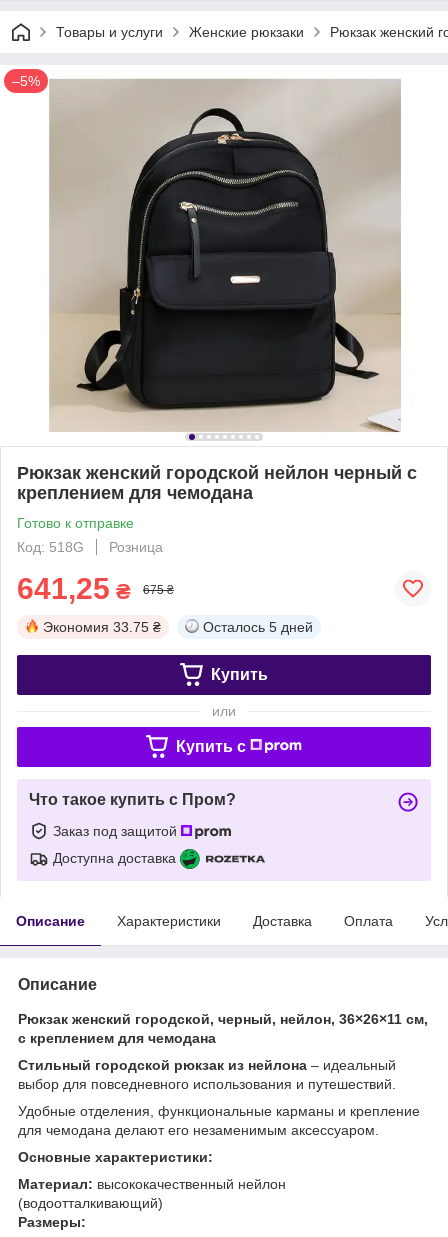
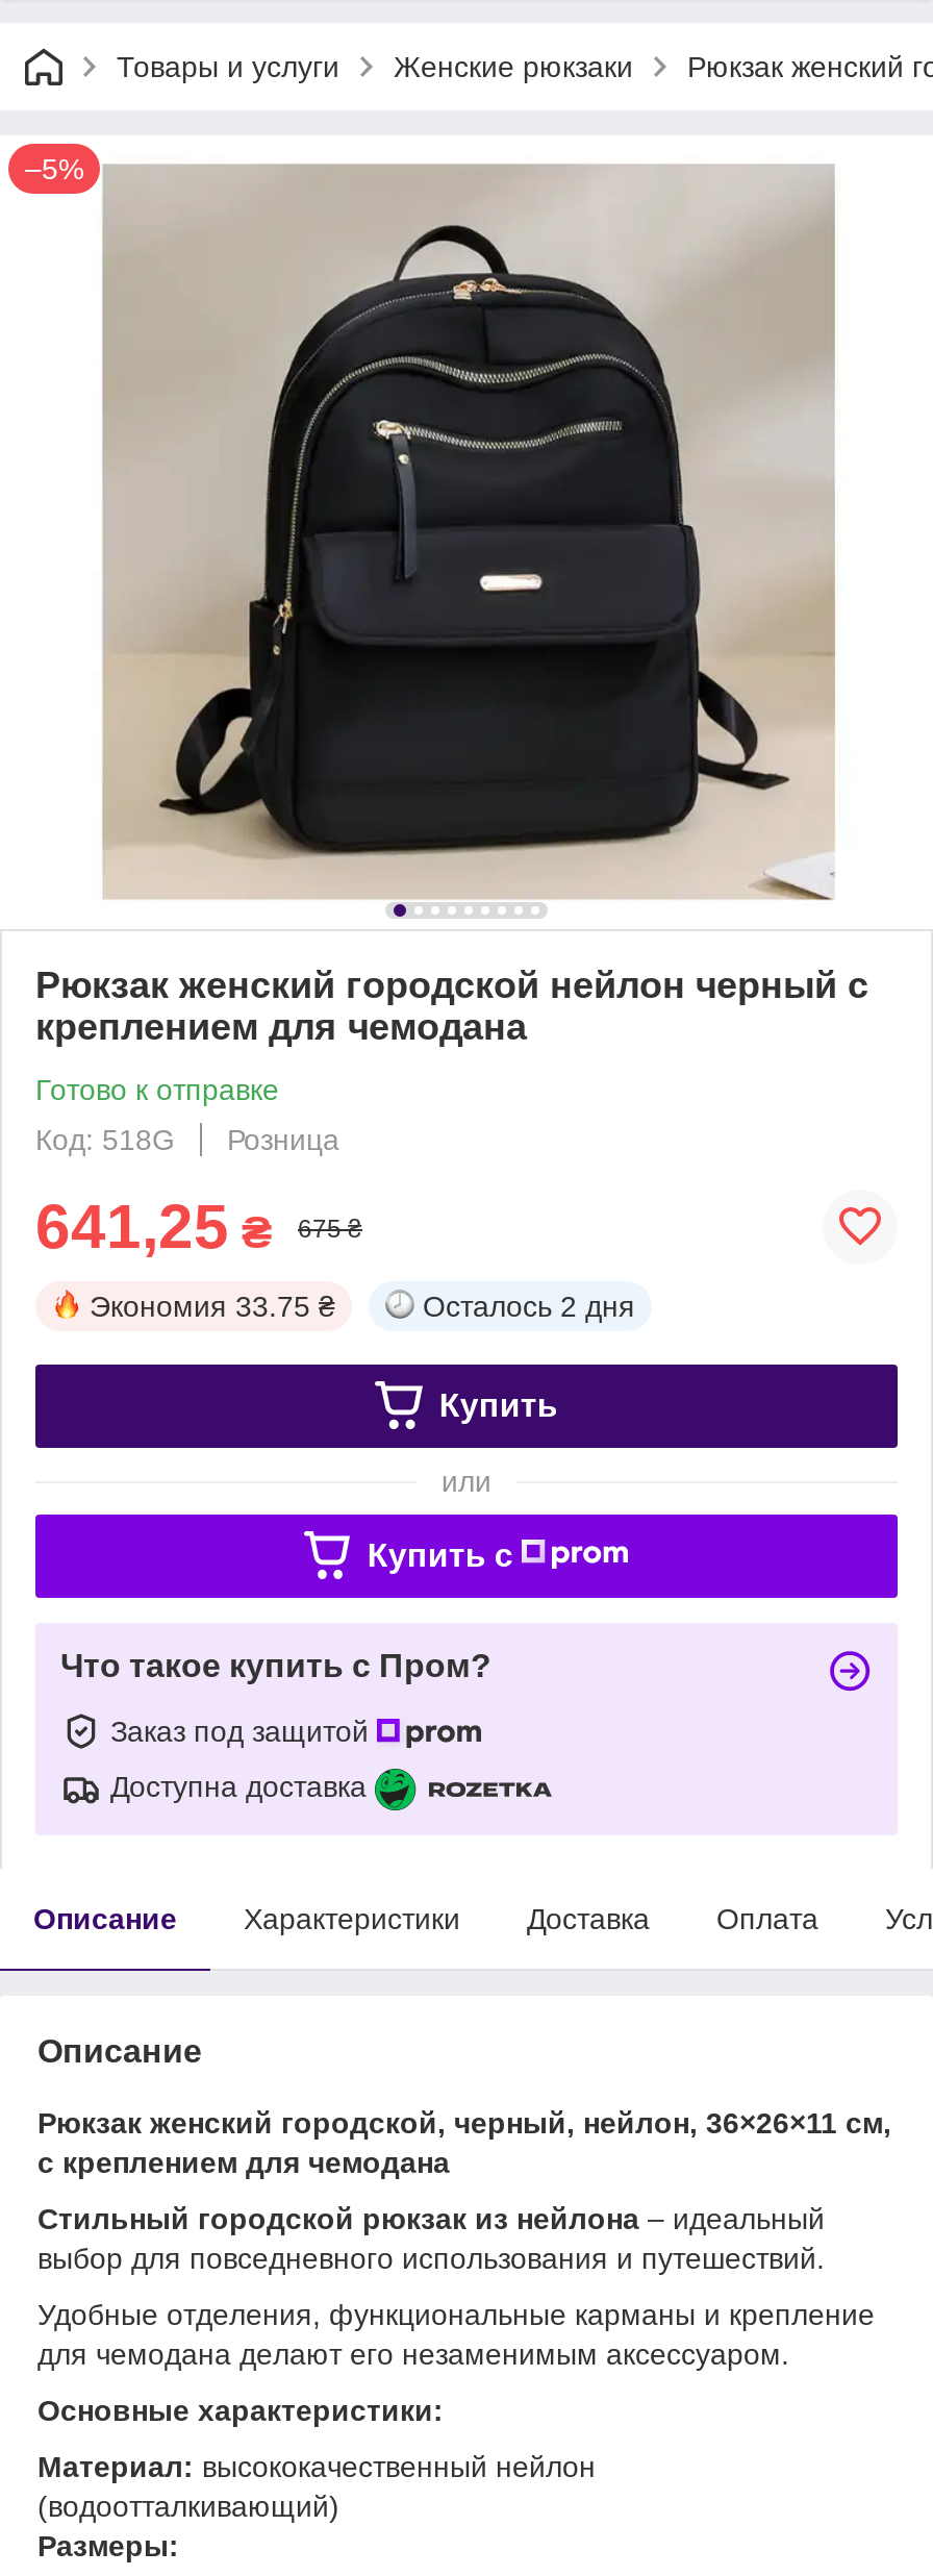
[203,619,313,635] Осталось 5 дней -> [423,1289,635,1322] Осталось 2 дня

